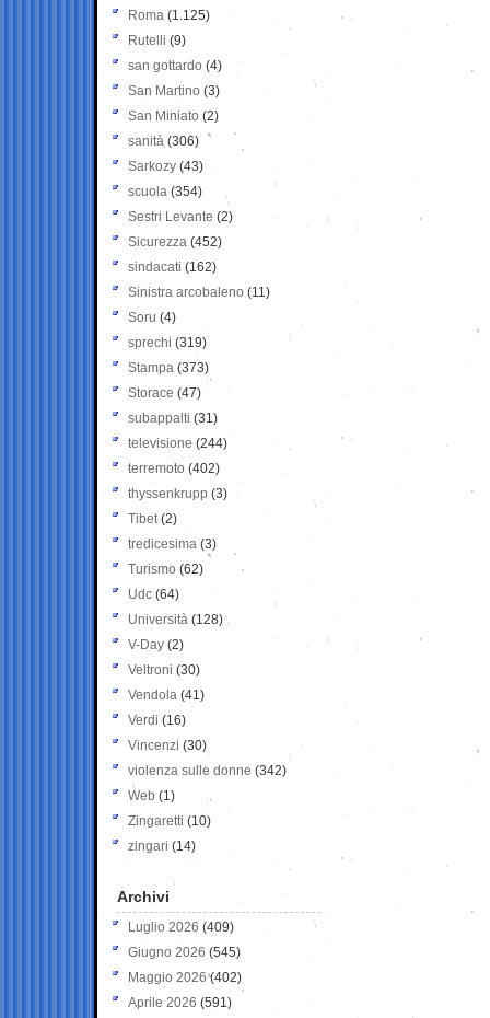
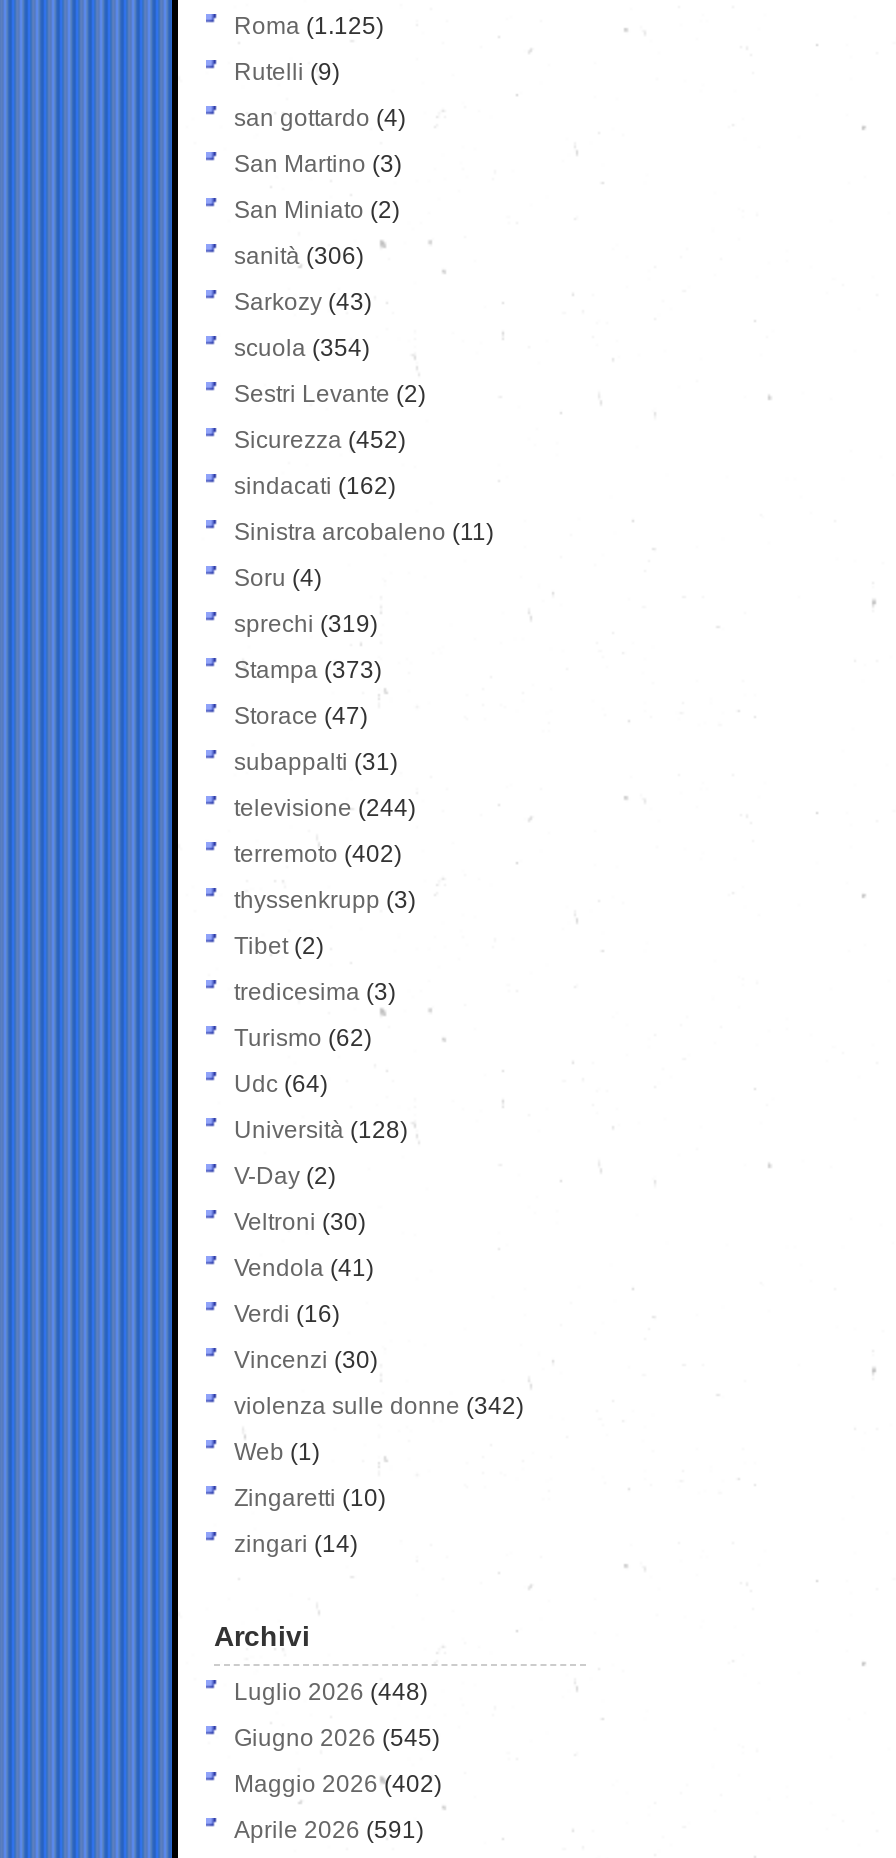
[128,919,234,935] Luglio 2026 (409) -> [234,1678,428,1706] Luglio 2026 (448)

